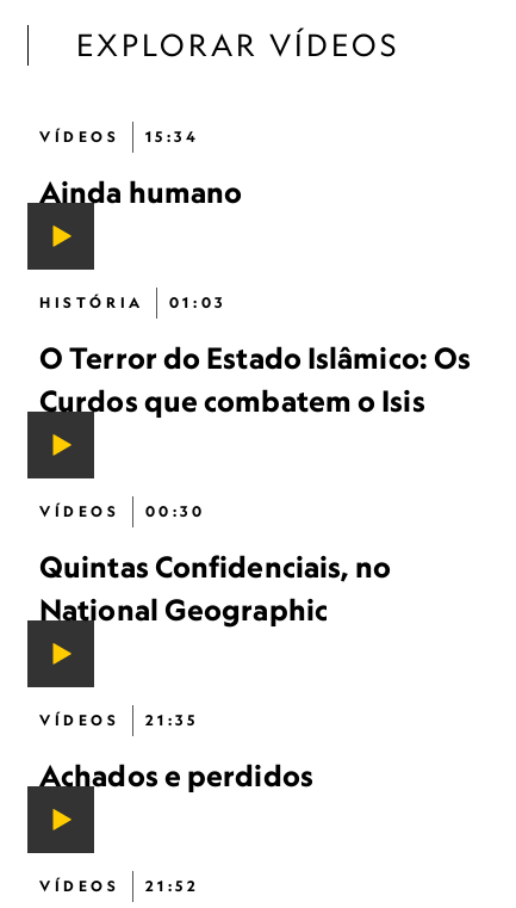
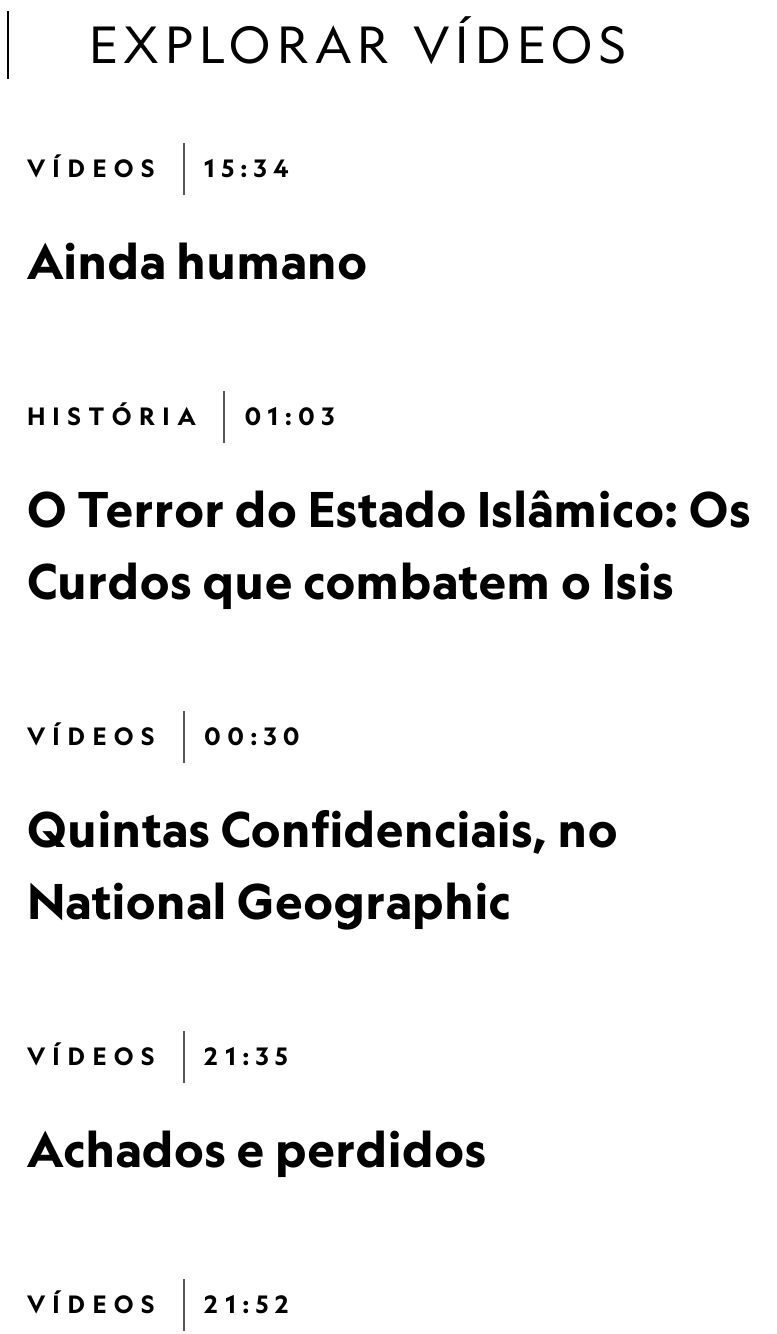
[26,202,95,271] [image] -> none
[26,410,95,480] [image] -> none
[26,619,95,688] [image] -> none
[26,785,95,854] [image] -> none

